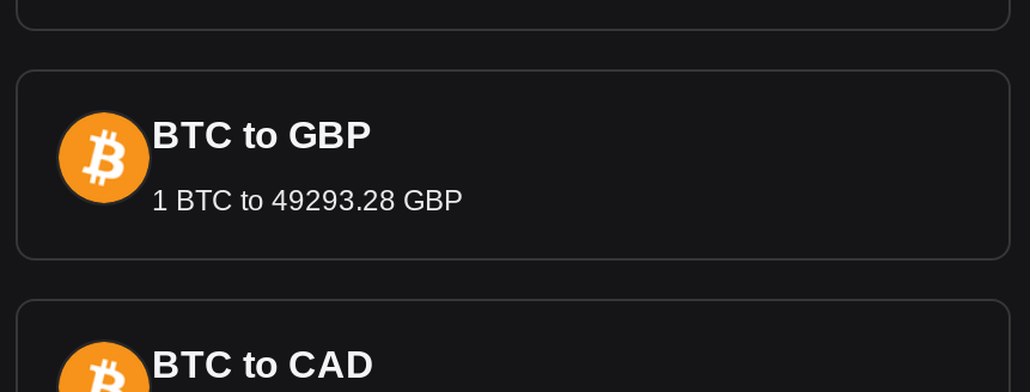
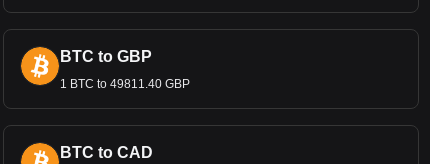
[152,184,463,218] 1 BTC to 49293.28 GBP -> [60,77,190,91] 1 BTC to 49811.40 GBP

